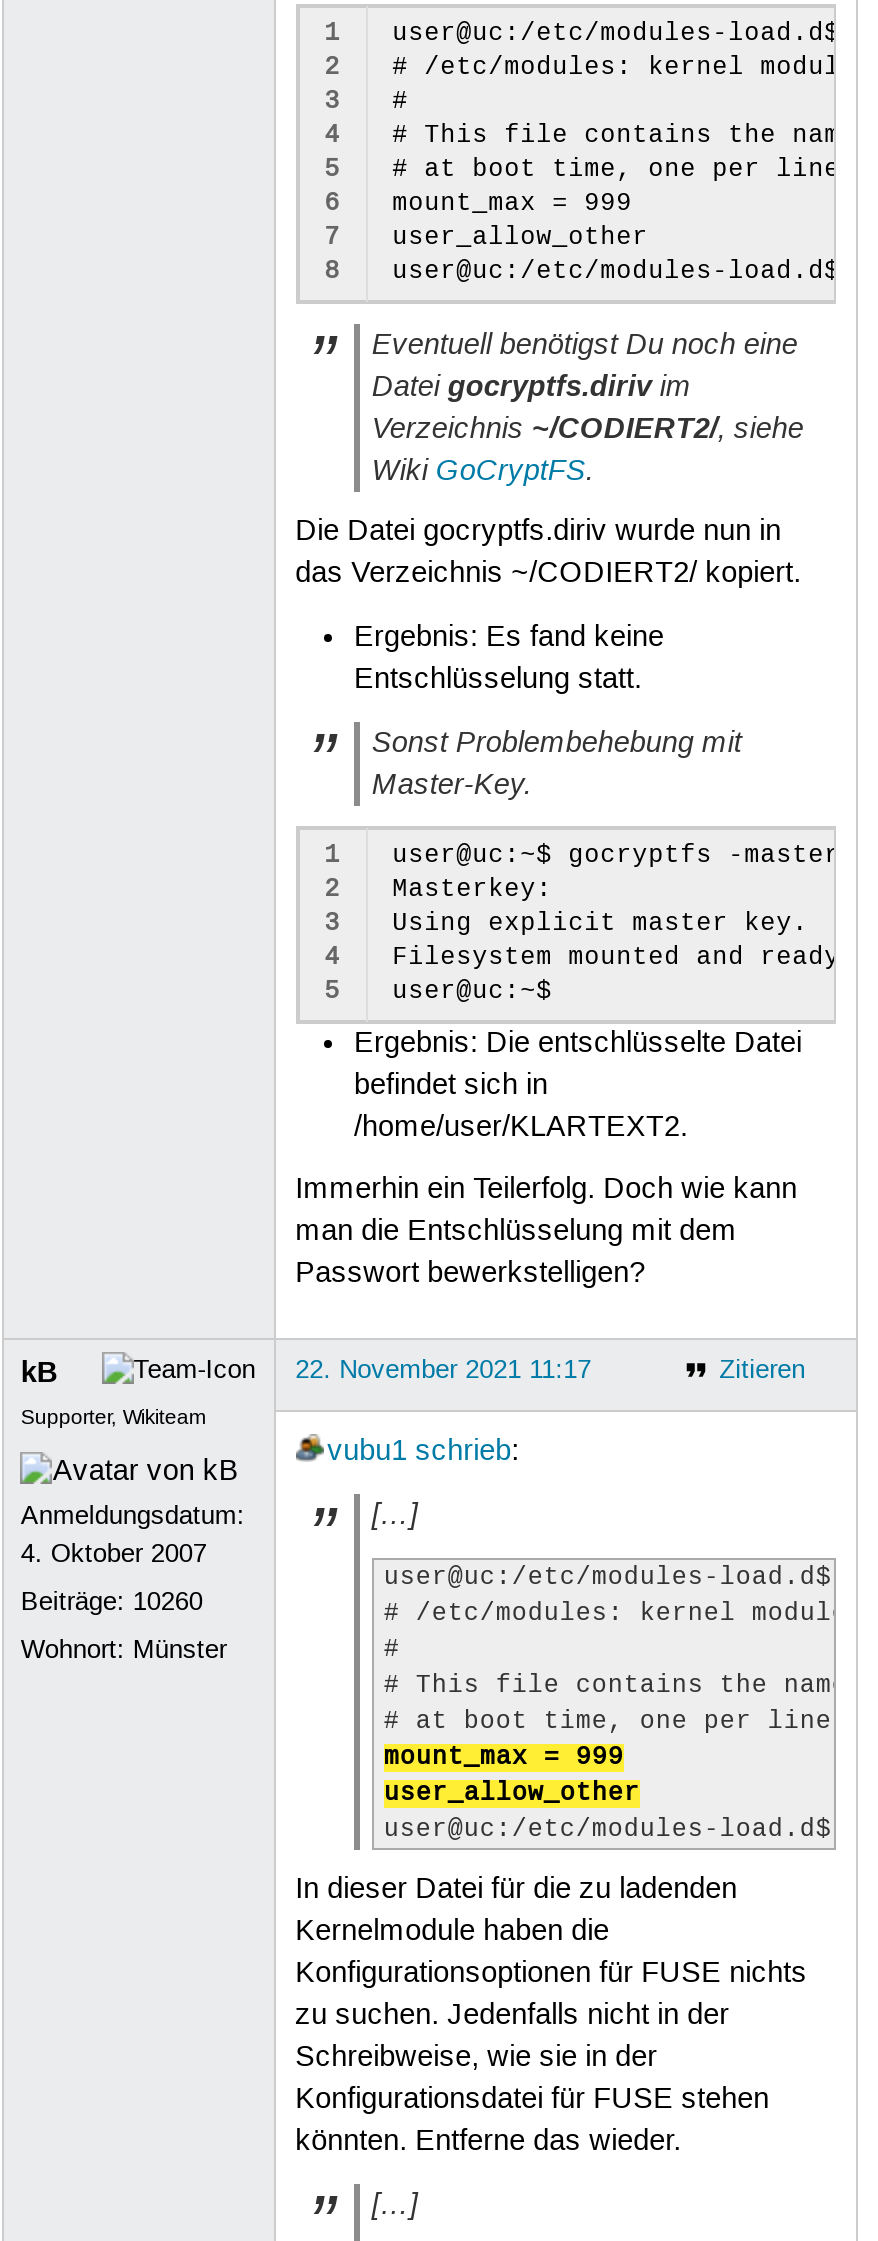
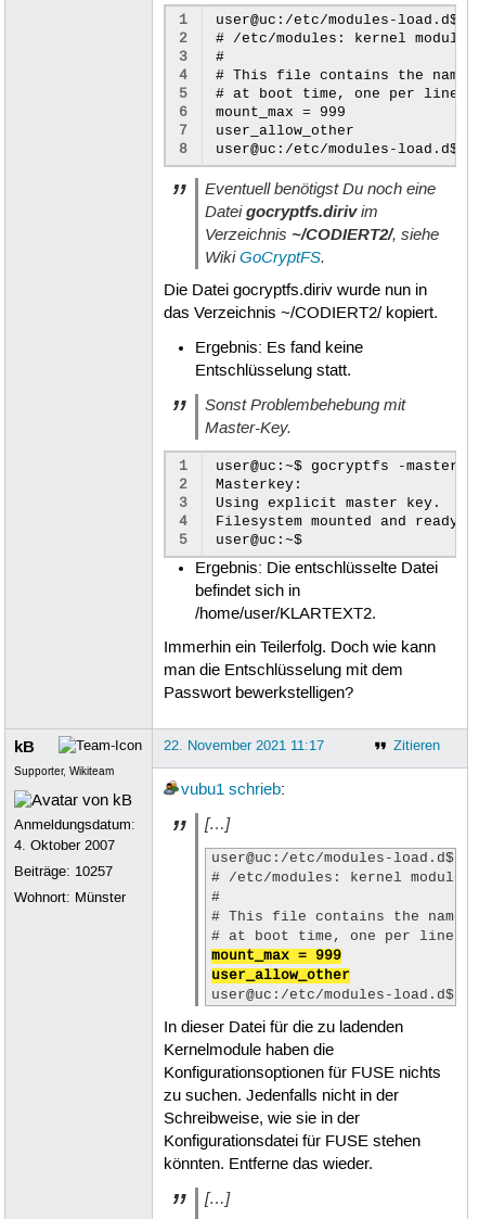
[21,1586,203,1618] Beiträge: 10260 -> [15,863,113,880] Beiträge: 10257

